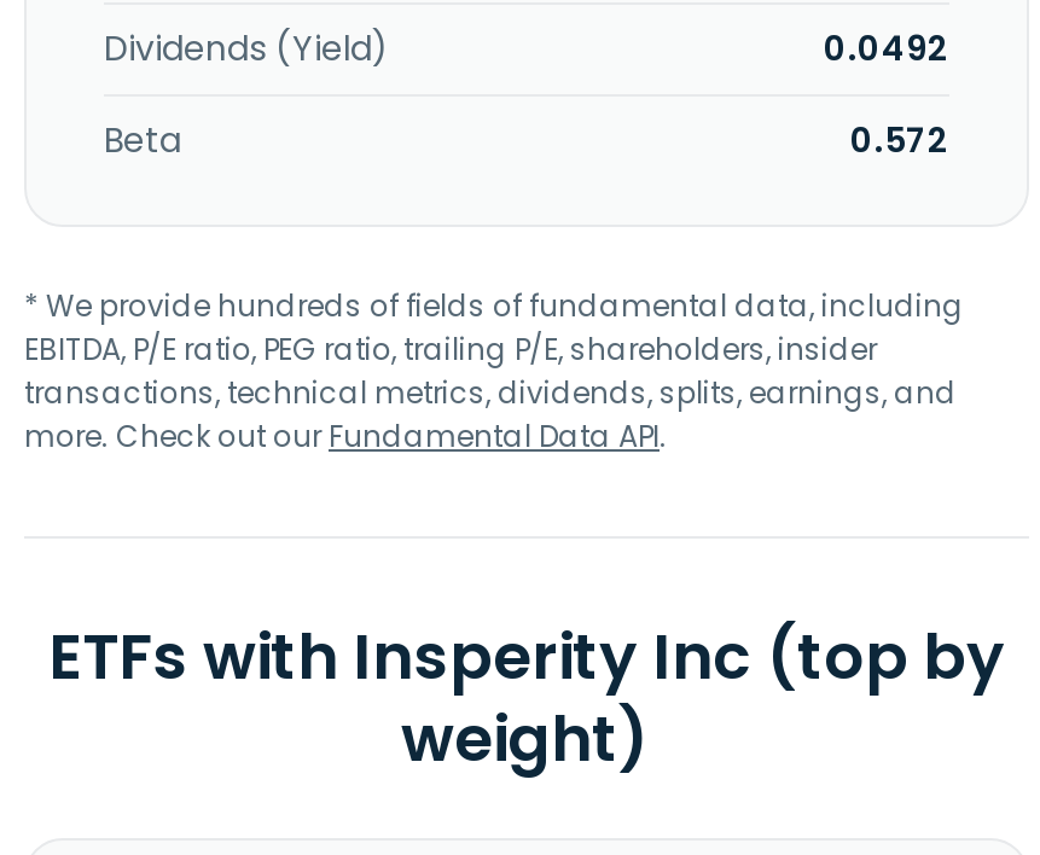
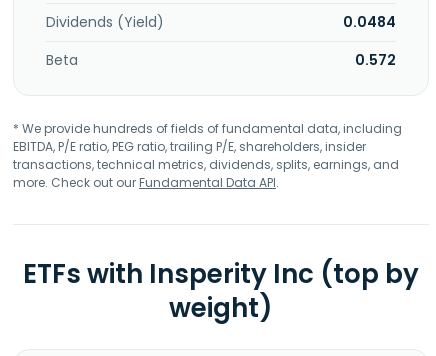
[824,24,949,72] 0.0492 -> [343,12,396,32] 0.0484

